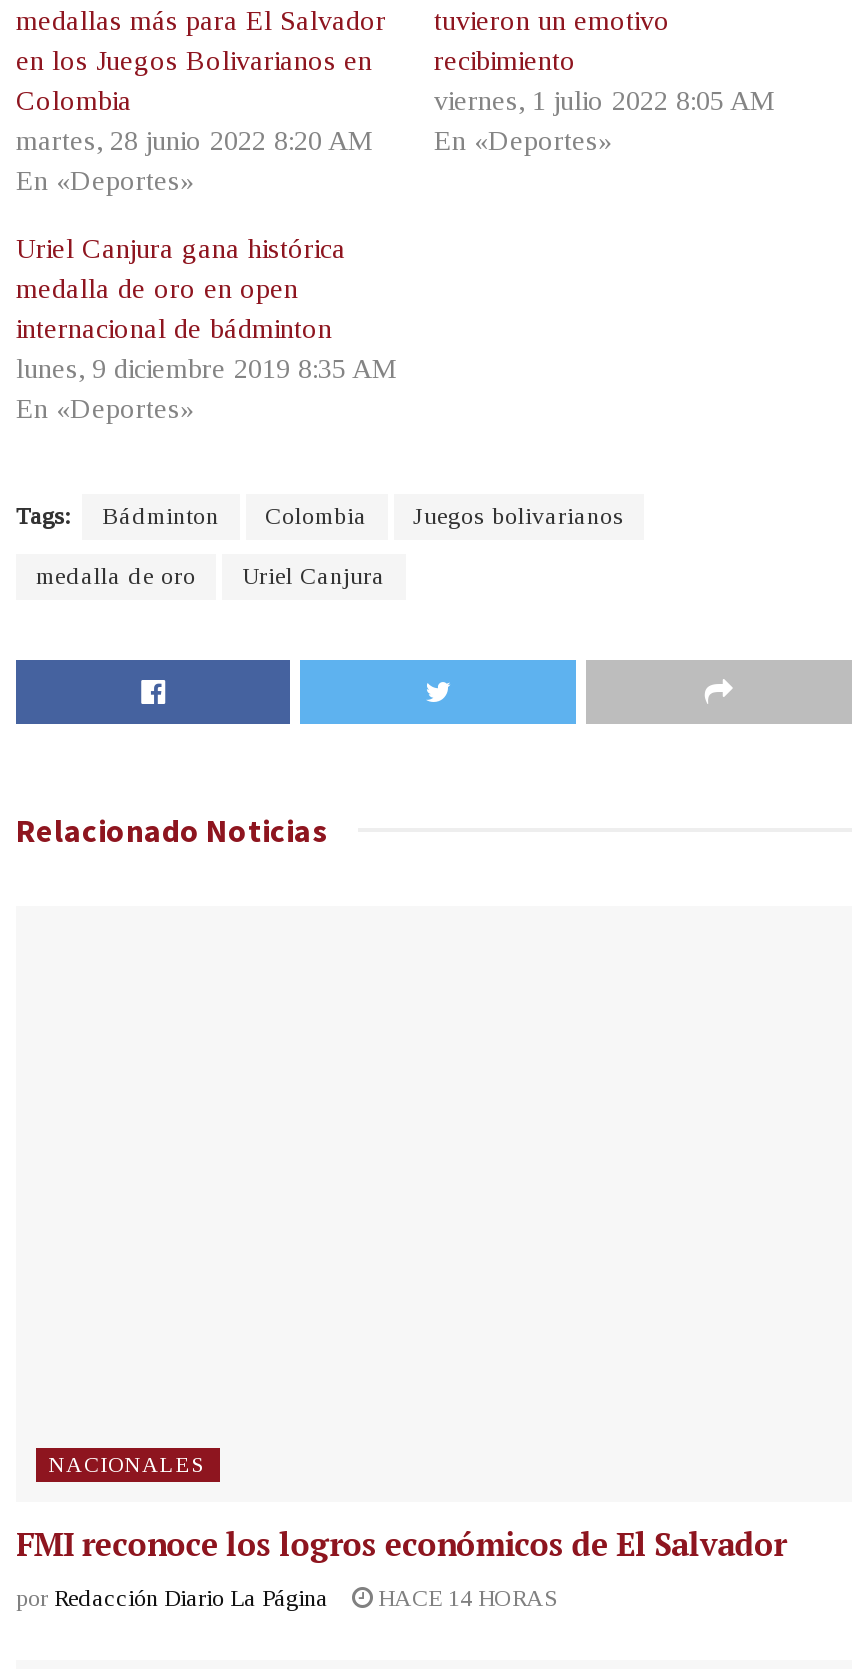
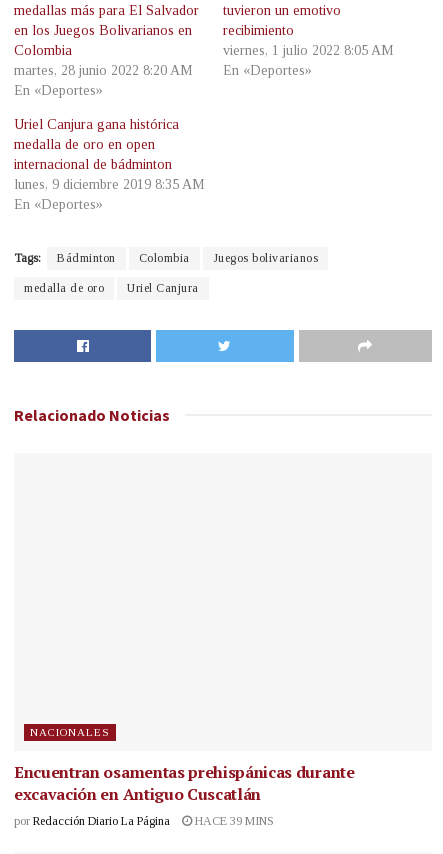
[16,1523,787,1567] FMI reconoce los logros económicos de El Salvador -> [14,761,355,805] Encuentran osamentas prehispánicas durante | excavación en Antiguo Cuscatlán
[16,1585,558,1613] por Redacción Diario La Página HACE 14 HORAS -> [14,814,274,828] por Redacción Diario La Página HACE 39 MINS

